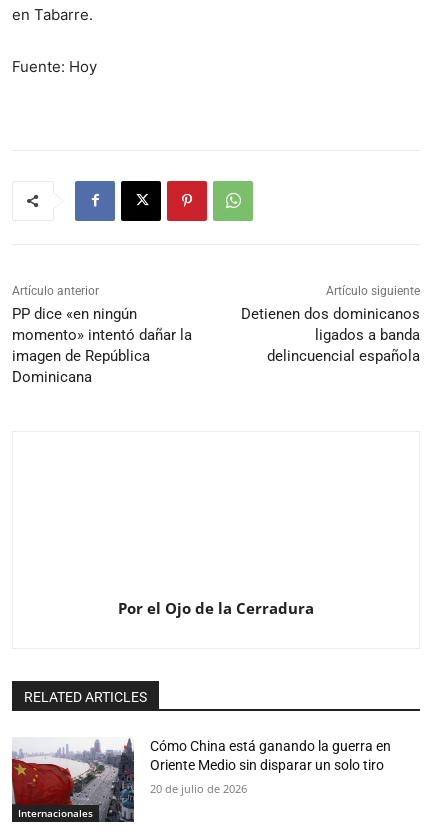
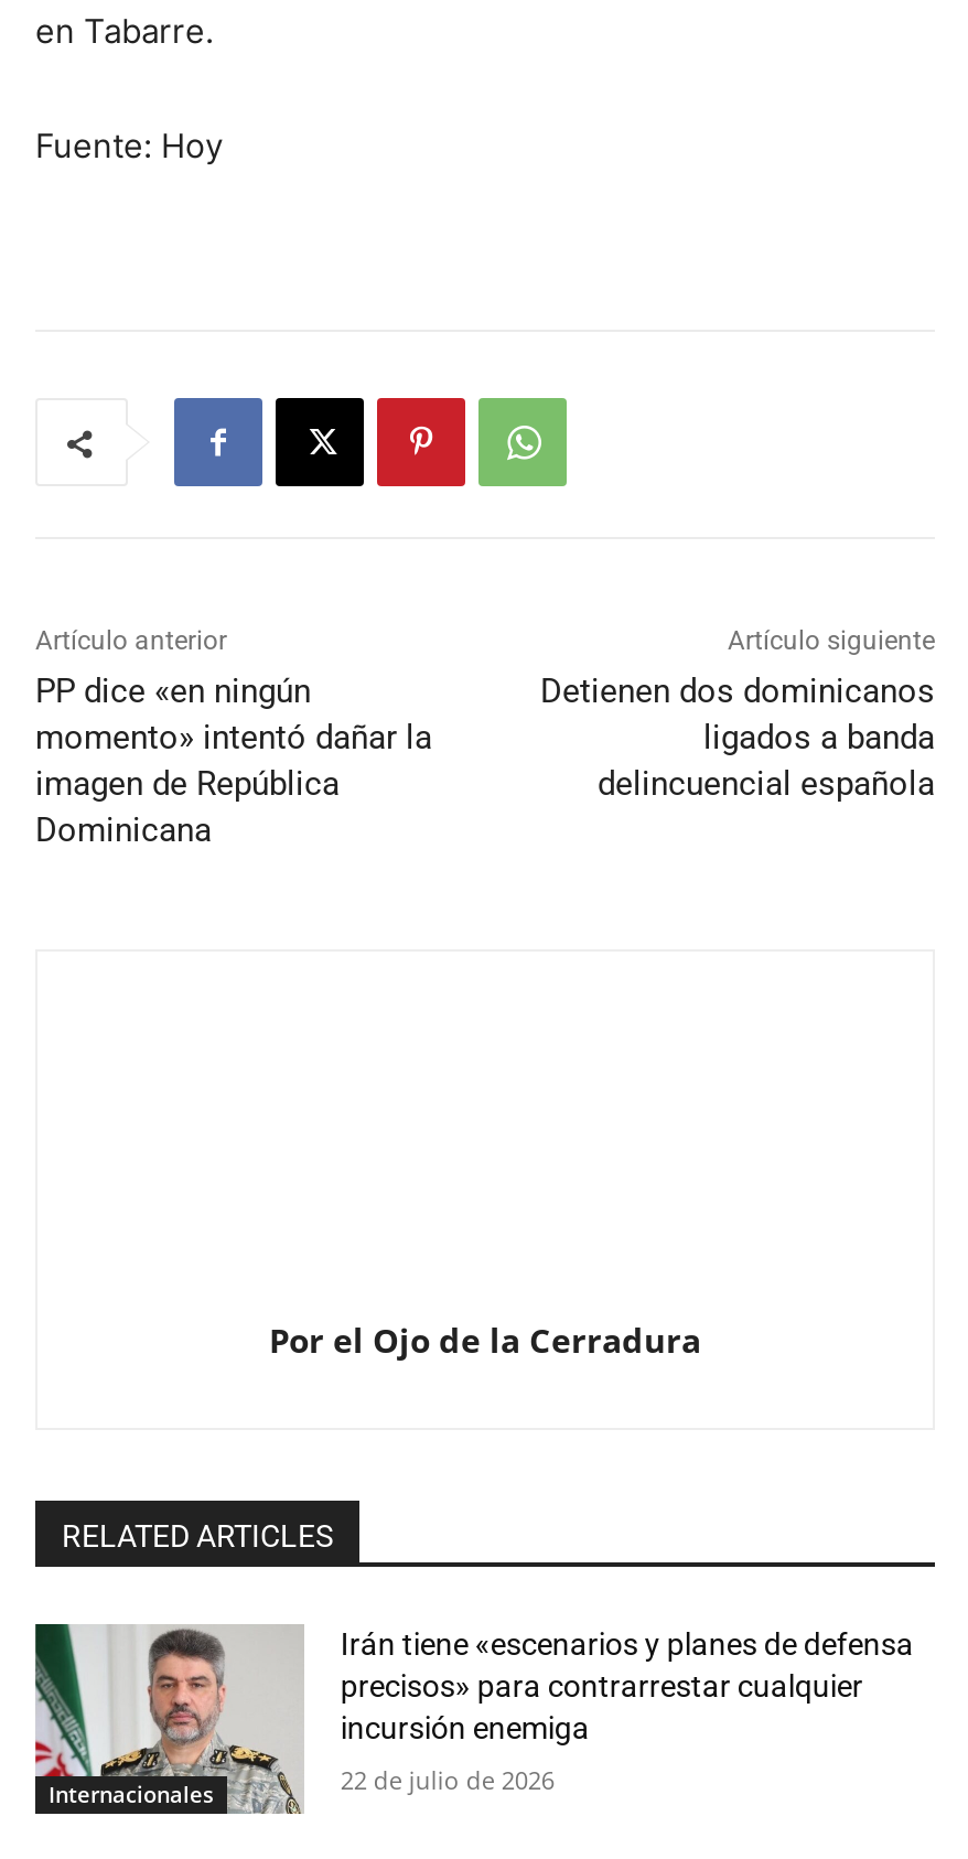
[11,736,391,822] [image] | Cómo China está ganando la guerra en | Oriente Medio sin disparar un solo tiro -> [33,1621,914,1815] [image] | Irán tiene «escenarios y planes de defensa | precisos» para contrarrestar cualquier | incursión enemiga
[150,781,247,796] 20 de julio de 2026 -> [340,1763,554,1796] 22 de julio de 2026

